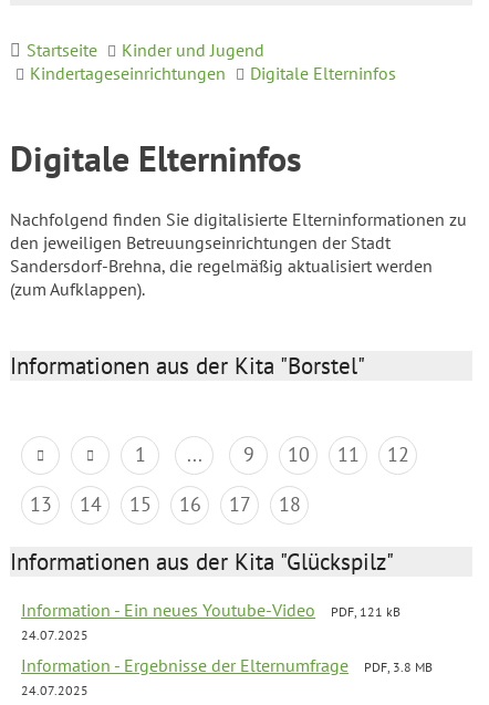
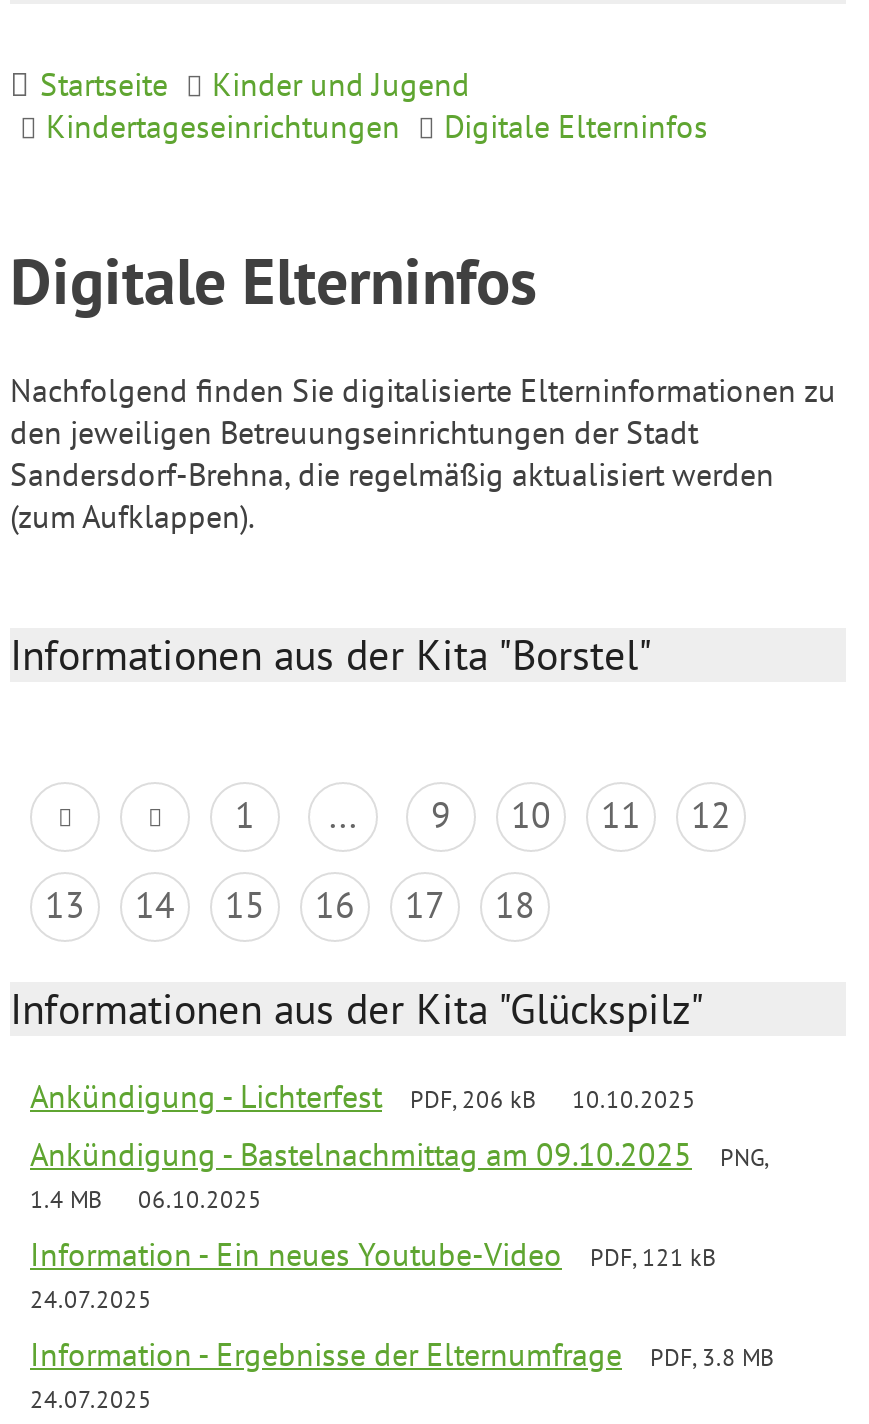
none -> [30,1076,768,1214] Ankündigung - Lichterfest | PDF, 206 kB | 10.10.2025 | Ankündigung - Bastelnachmittag am 09.10.2025 | PNG, | 1.4 MB | 06.10.2025

